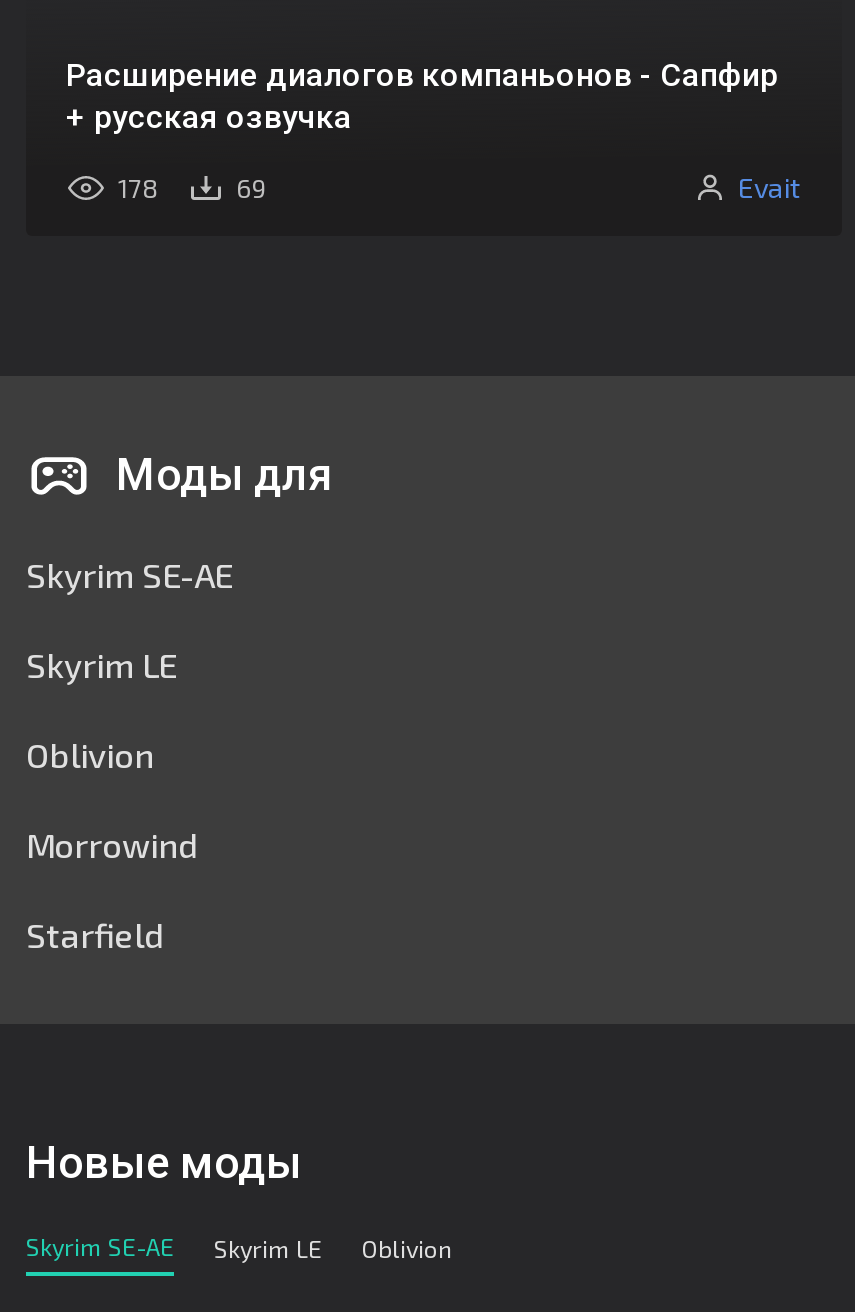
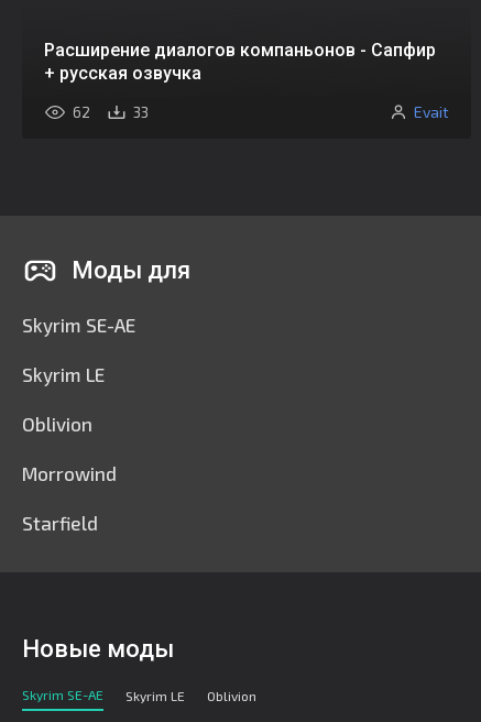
[118,171,158,203] 178 -> [73,103,90,121] 62
[236,171,268,203] 69 -> [133,103,149,121] 33

